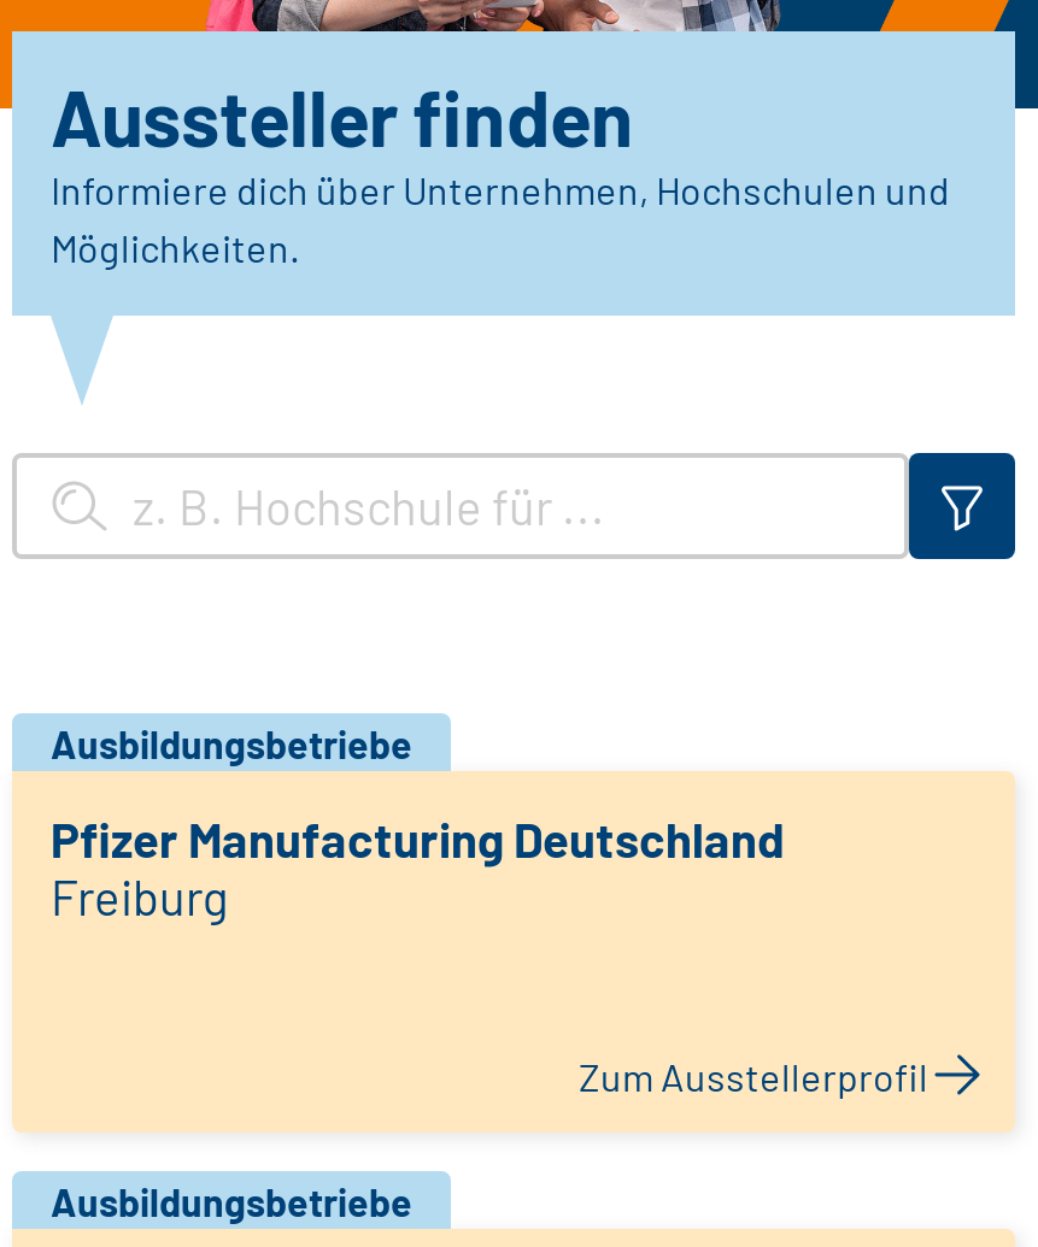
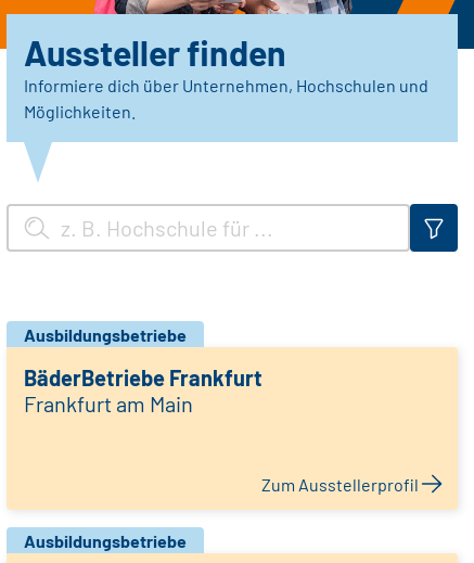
[51,810,784,926] Pfizer Manufacturing Deutschland | Freiburg -> [24,365,262,417] BäderBetriebe Frankfurt | Frankfurt am Main

